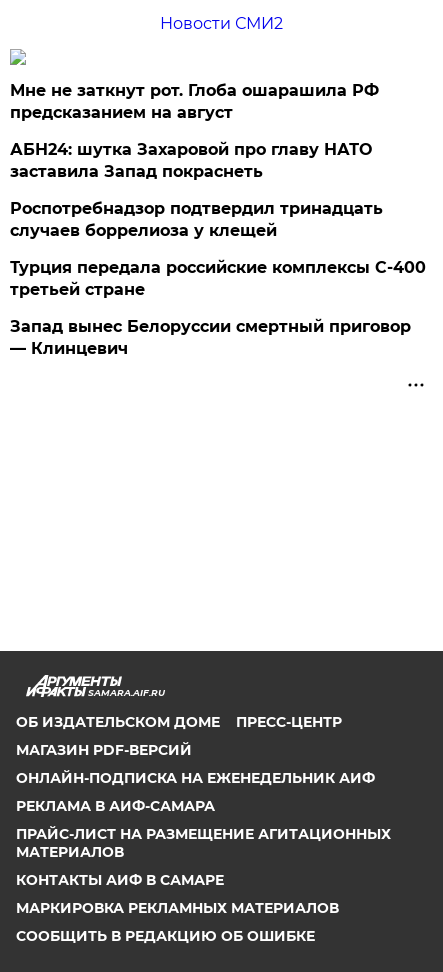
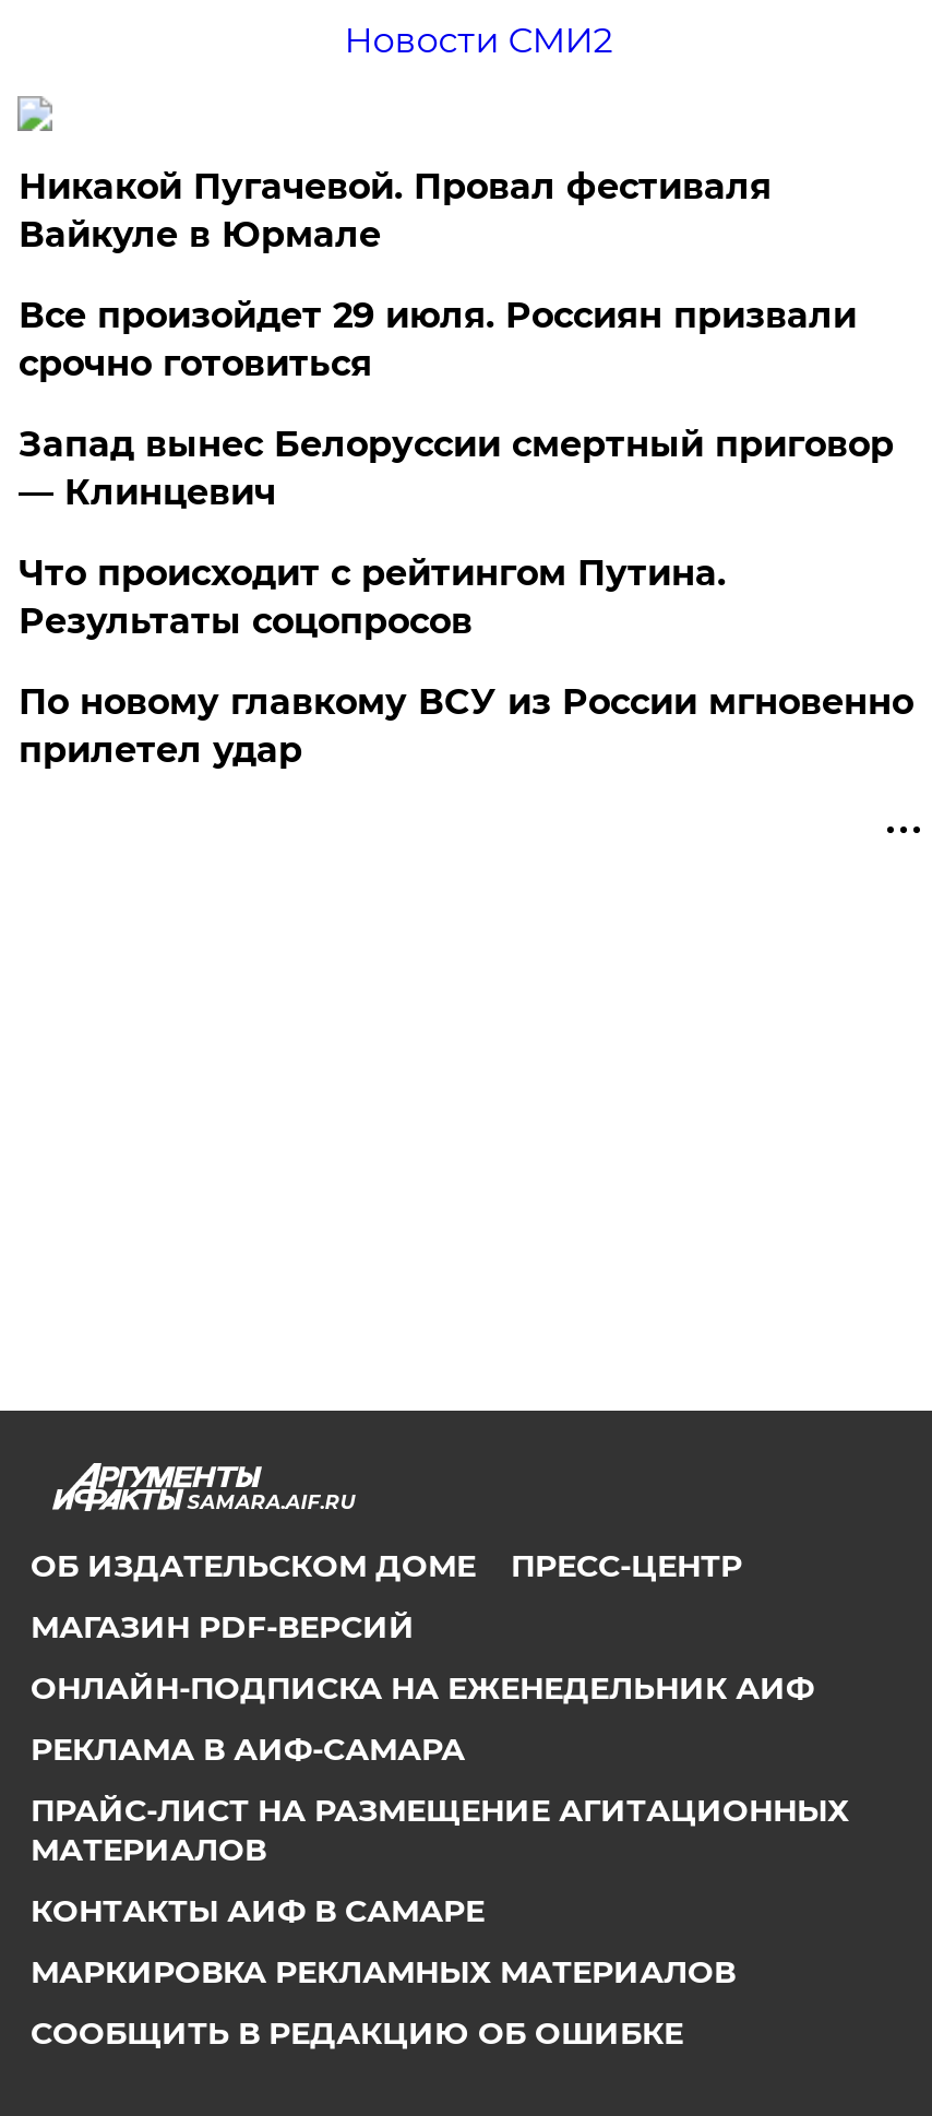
[10,81,426,299] Мне не заткнут рот. Глоба ошарашила РФ | предсказанием на август | АБН24: шутка Захаровой про главу НАТО | заставила Запад покраснеть | Роспотребнадзор подтвердил тринадцать | случаев боррелиоза у клещей | Турция передала российские комплексы С-400 | третьей стране -> [18,166,856,384] Никакой Пугачевой. Провал фестиваля | Вайкуле в Юрмале | Все произойдет 29 июля. Россиян призвали | срочно готовиться
moved [10,317,411,358] -> [18,424,894,513]: Запад вынес Белоруссии смертный приговор | — Клинцевич
none -> [18,552,913,771] Что происходит с рейтингом Путина. | Результаты соцопросов | По новому главкому ВСУ из России мгновенно | прилетел удар

